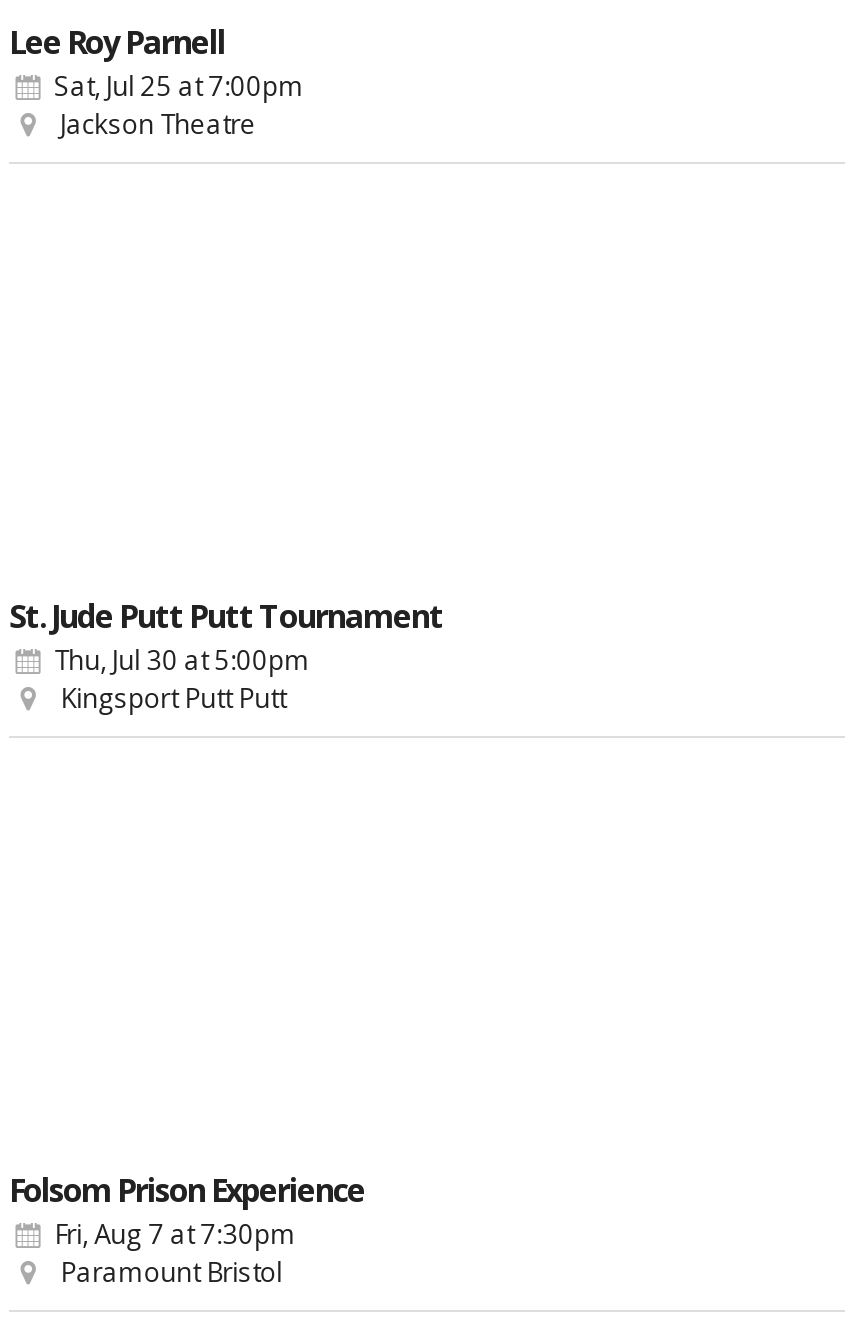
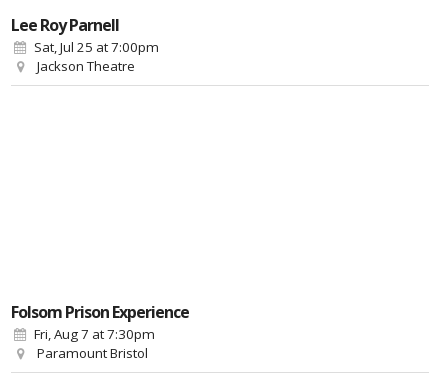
[9,594,443,716] St. Jude Putt Putt Tournament | Thu, Jul 30 at 5:00pm | Kingsport Putt Putt -> none

